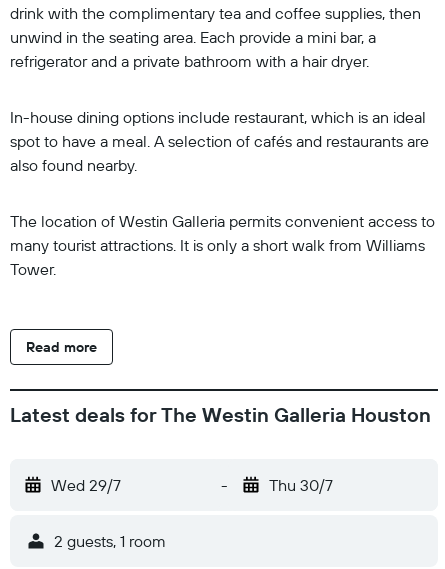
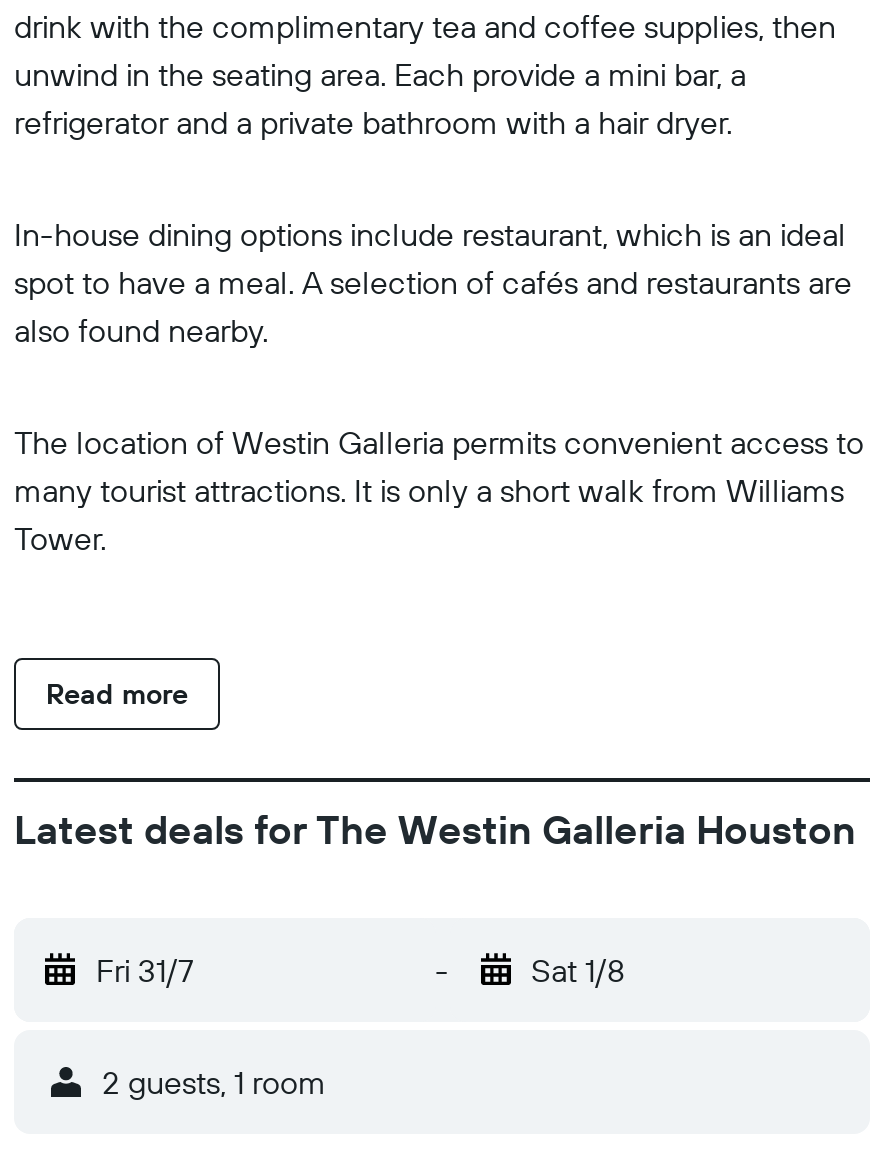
[51,475,121,495] Wed 29/7 -> [96,950,194,990] Fri 31/7
[268,475,332,495] Thu 30/7 -> [531,950,625,990] Sat 1/8

